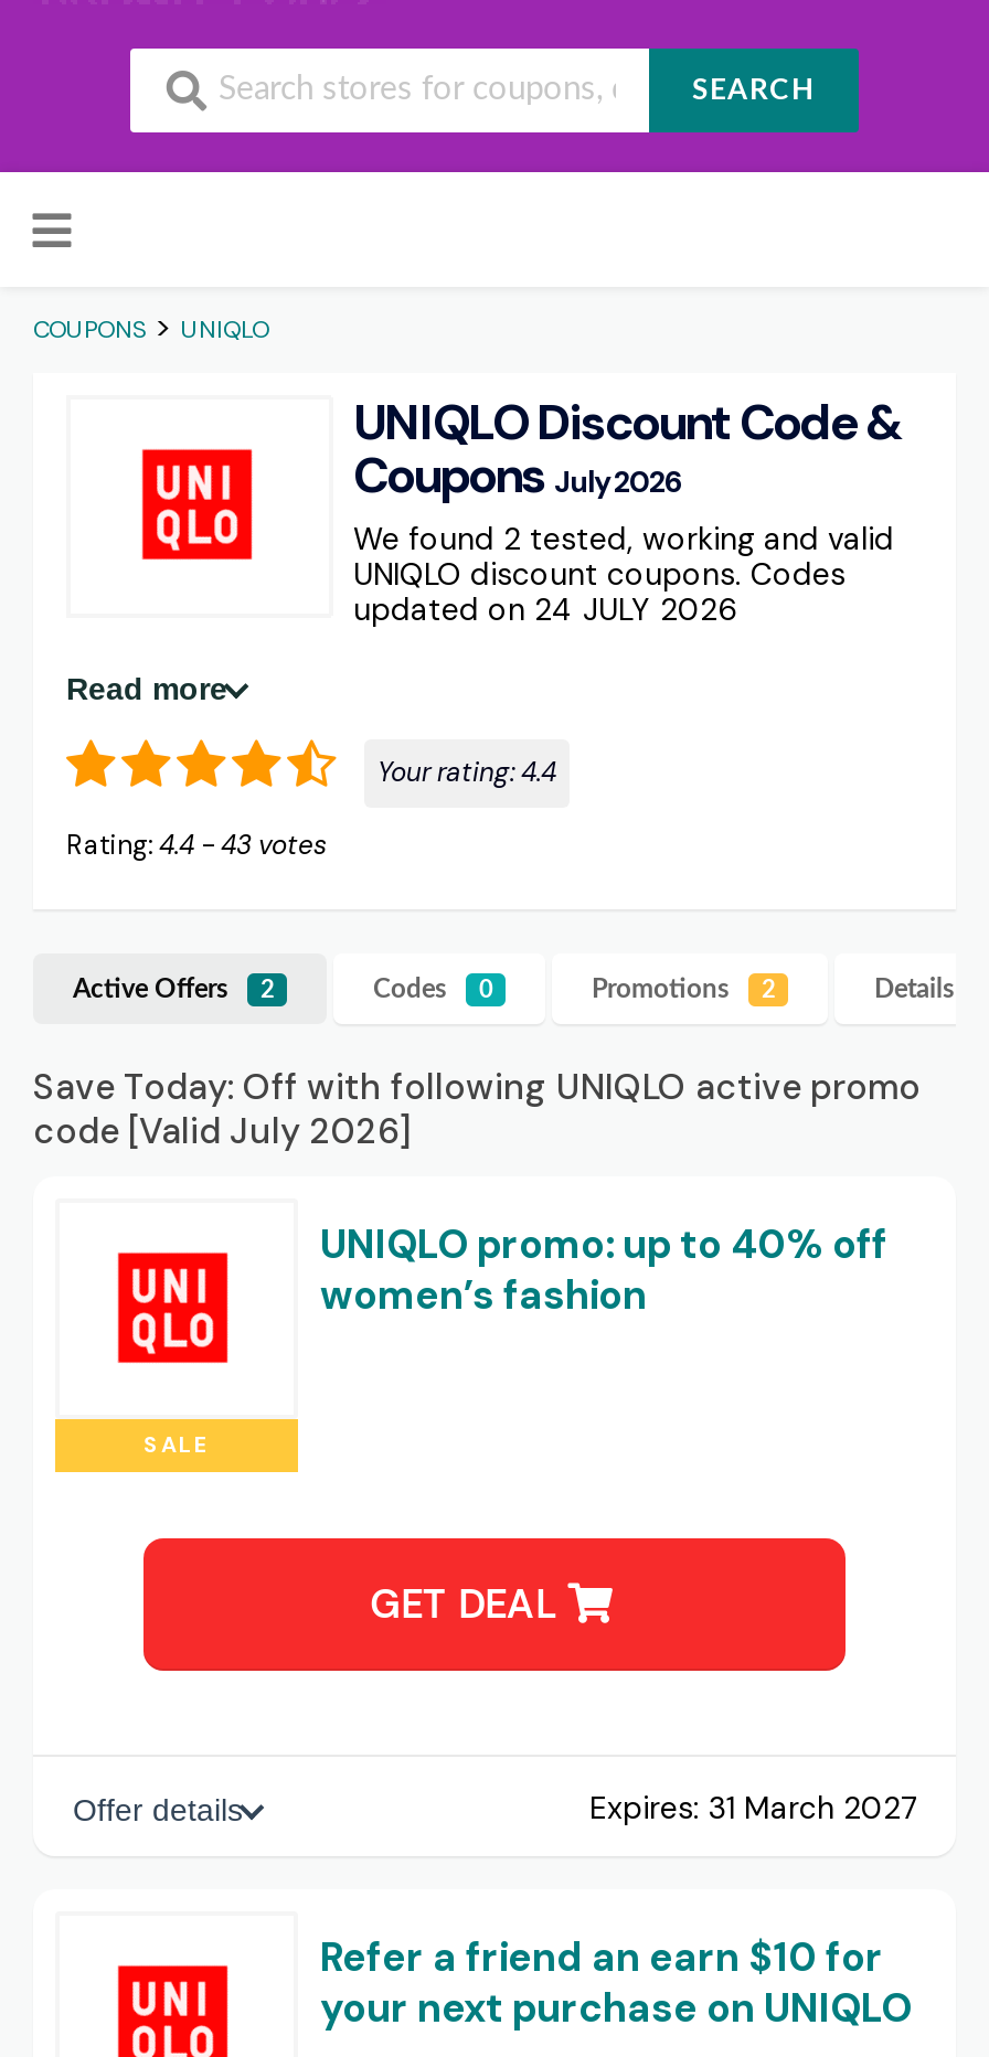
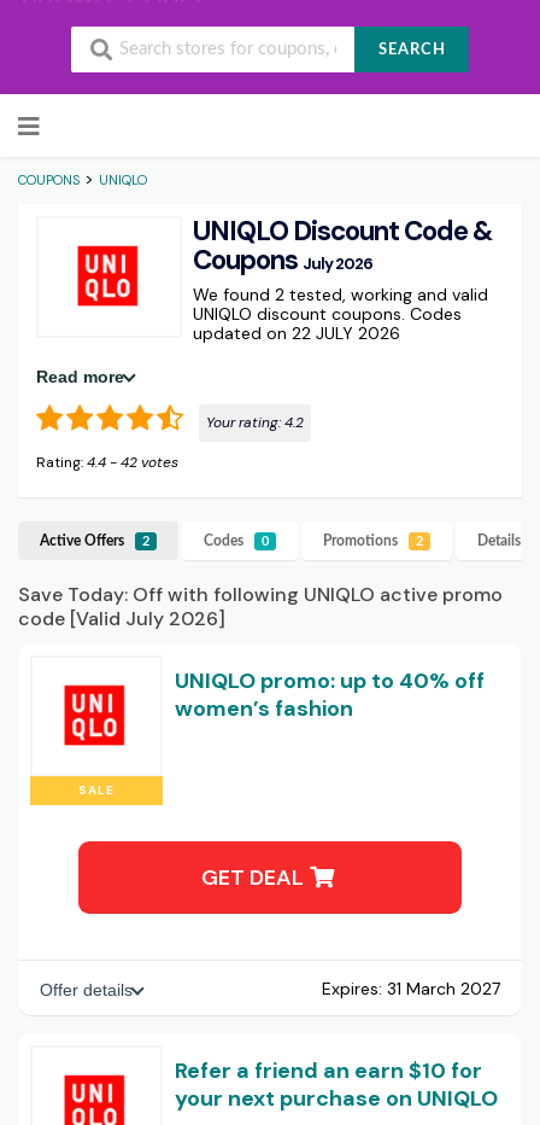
[353,590,737,630] updated on 24 JULY 2026 -> [193,323,400,344] updated on 22 JULY 2026
[377,755,556,791] Your rating:4.4 -> [206,413,304,432] Your rating:4.2
[66,828,327,864] Rating: 4.4 - 43 votes -> [36,453,178,472] Rating: 4.4 - 42 votes

